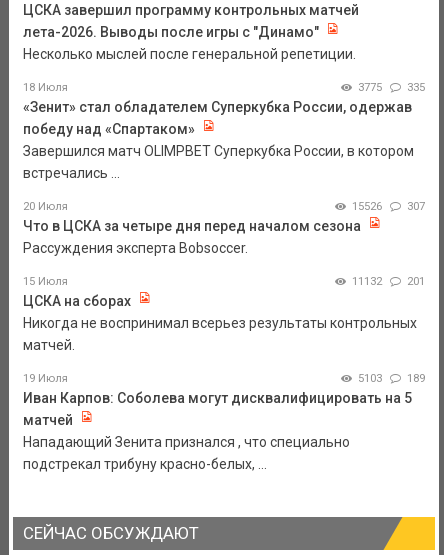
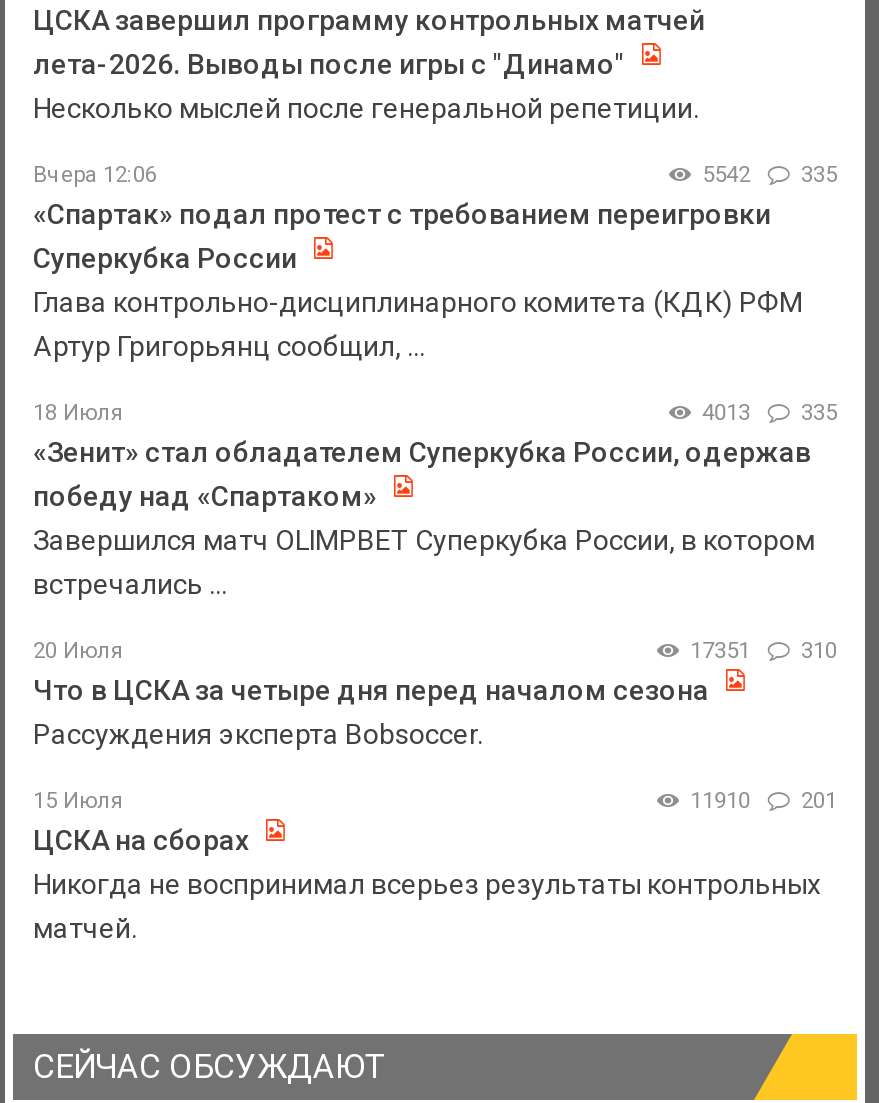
none -> [33,162,837,362] Вчера 12:06 | 5542 | 335 | «Спартак» подал протест с требованием переигровки | Суперкубка России | Глава контрольно-дисциплинарного комитета (КДК) РФМ | Артур Григорьянц сообщил, ...
moved [23,81,425,353] -> [33,400,837,944]: 18 Июля | 335 | «Зенит» стал обладателем Суперкубка России, одержав | ... | Никогда не воспринимал всерьез результаты контрольных | матчей.
[358,81,425,94] 3775 335 -> [702,400,837,426] 4013 335
[352,200,385,213] 15526 -> [690,638,756,664] 17351
[407,200,425,213] 307 -> [801,638,837,664] 310
[352,275,425,288] 11132 201 -> [690,788,837,814] 11910 201
[23,372,425,472] 19 Июля | 5103 | 189 | Иван Карпов: Соболева могут дисквалифицировать на 5 | матчей | Нападающий Зенита признался , что специально | подстрекал трибуну красно-белых, ... -> none

